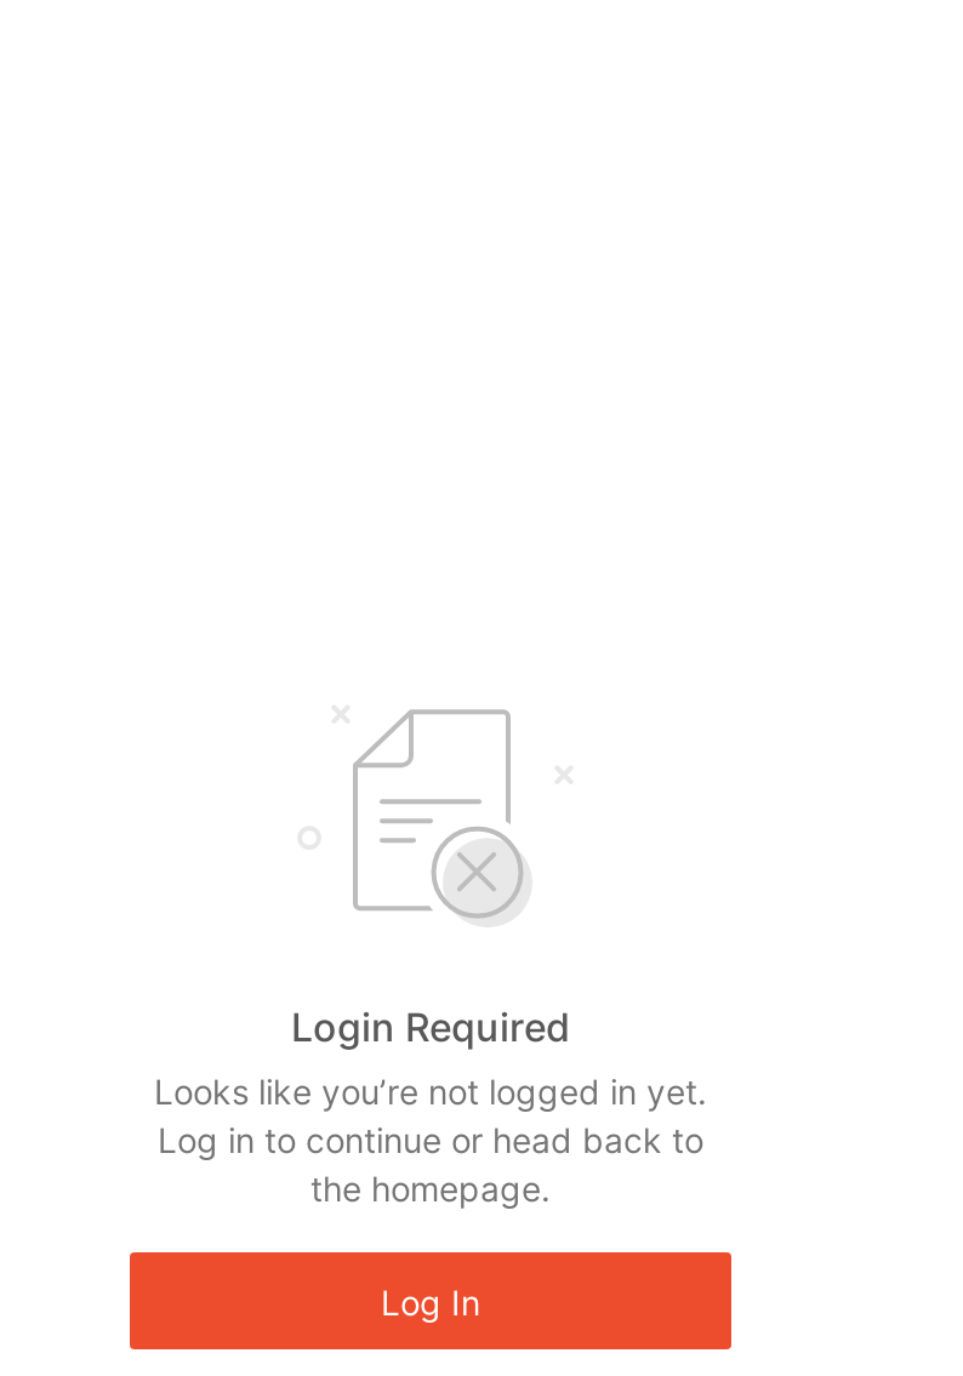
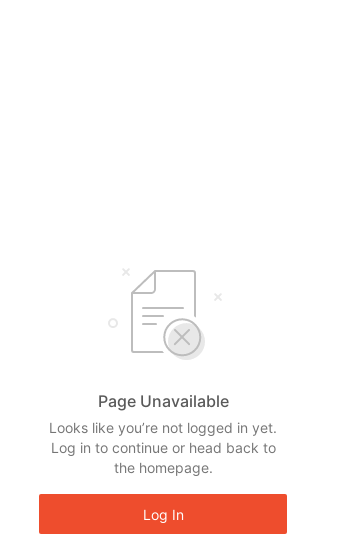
[291,1003,570,1051] Login Required -> [97,391,228,411] Page Unavailable

